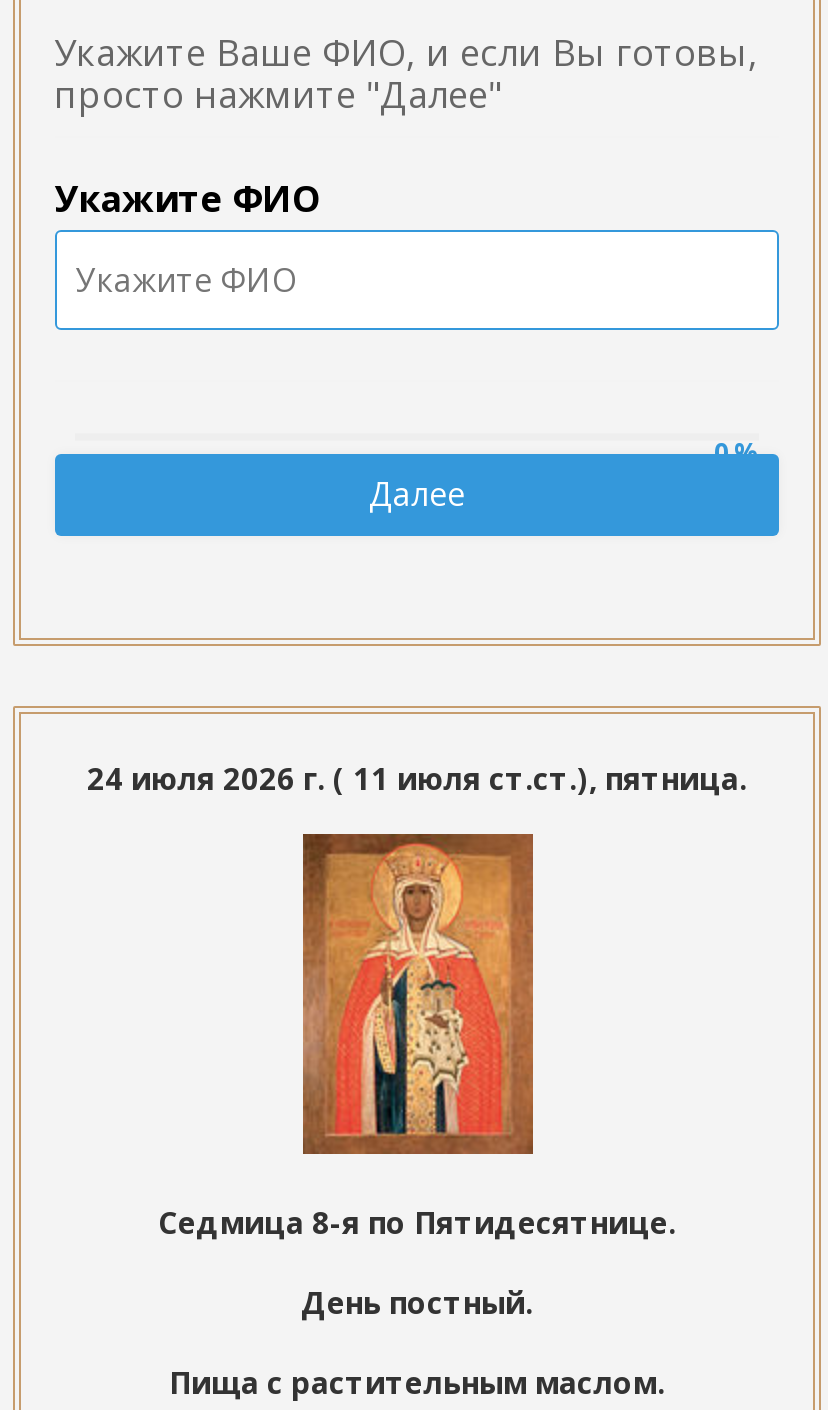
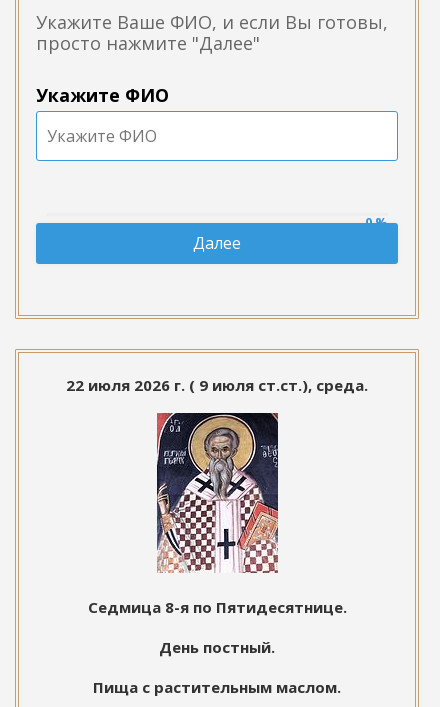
[87,757,747,797] 24 июля 2026 г. ( 11 июля ст.ст.), пятница. -> [66,375,368,395] 22 июля 2026 г. ( 9 июля ст.ст.), среда.
[297,832,539,1156] [image] -> [156,412,279,573] [image]

